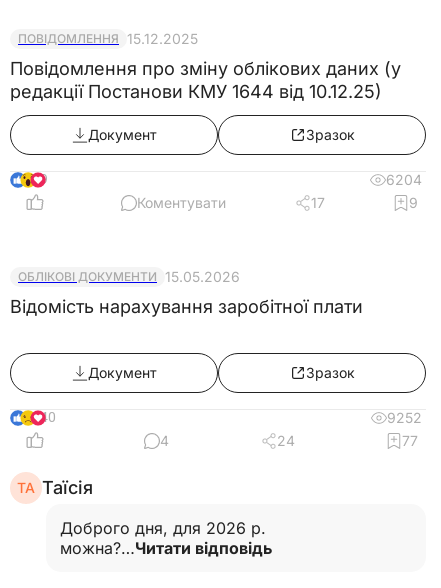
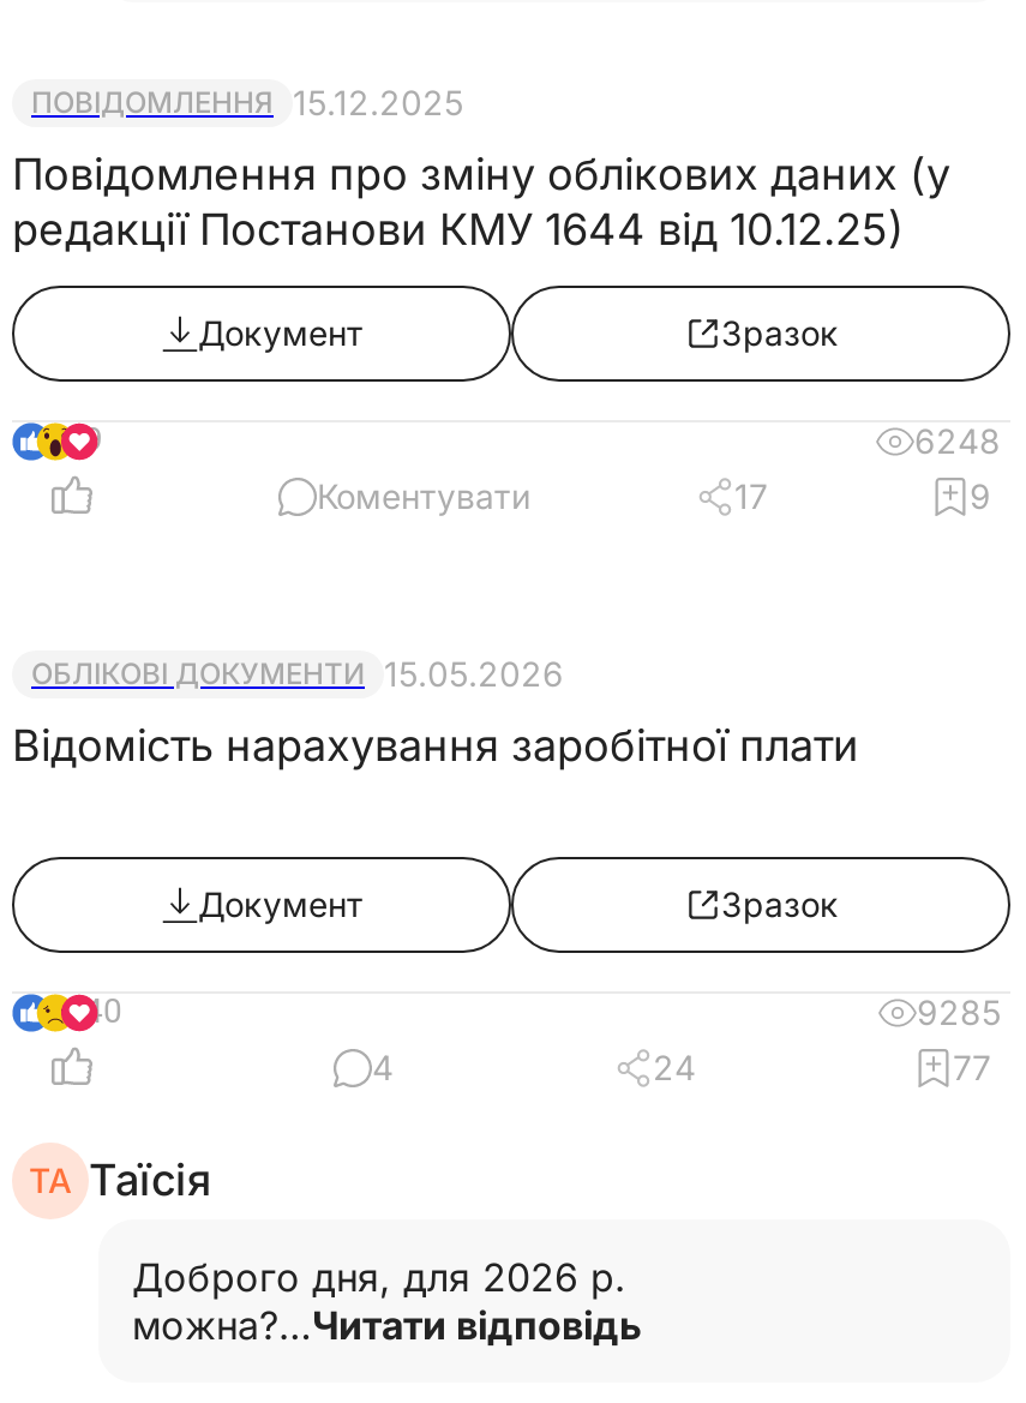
[386,171,422,188] 6204 -> [914,420,1001,461] 6248
[387,409,422,426] 9252 -> [917,991,1001,1032] 9285

